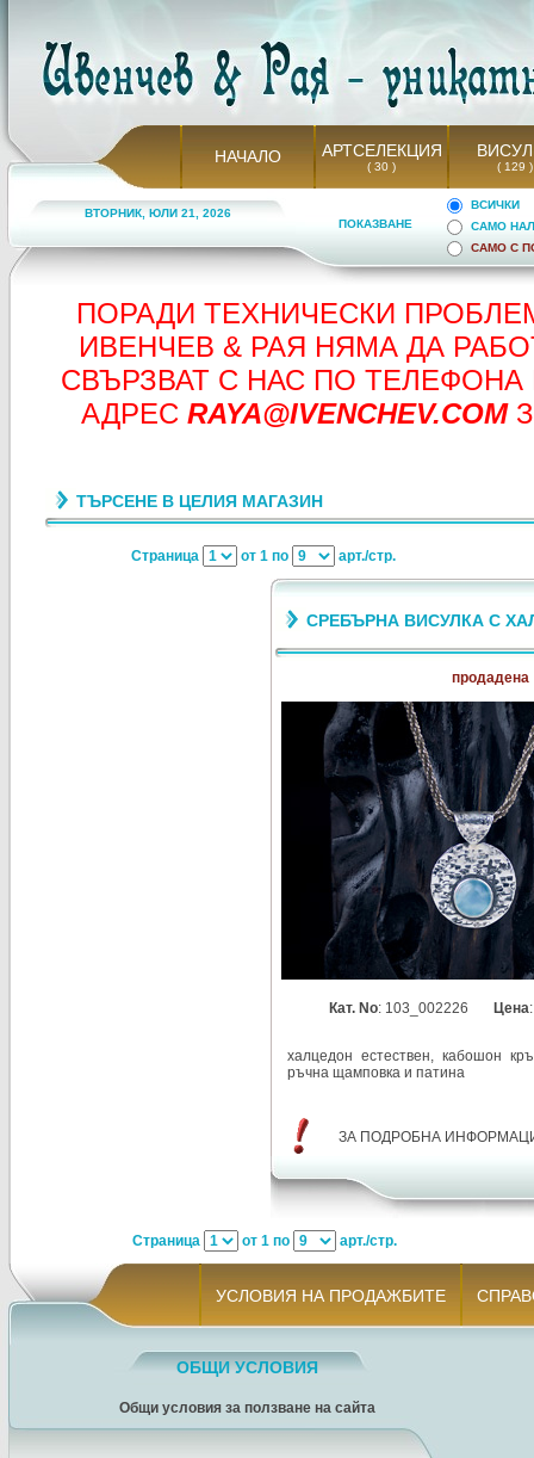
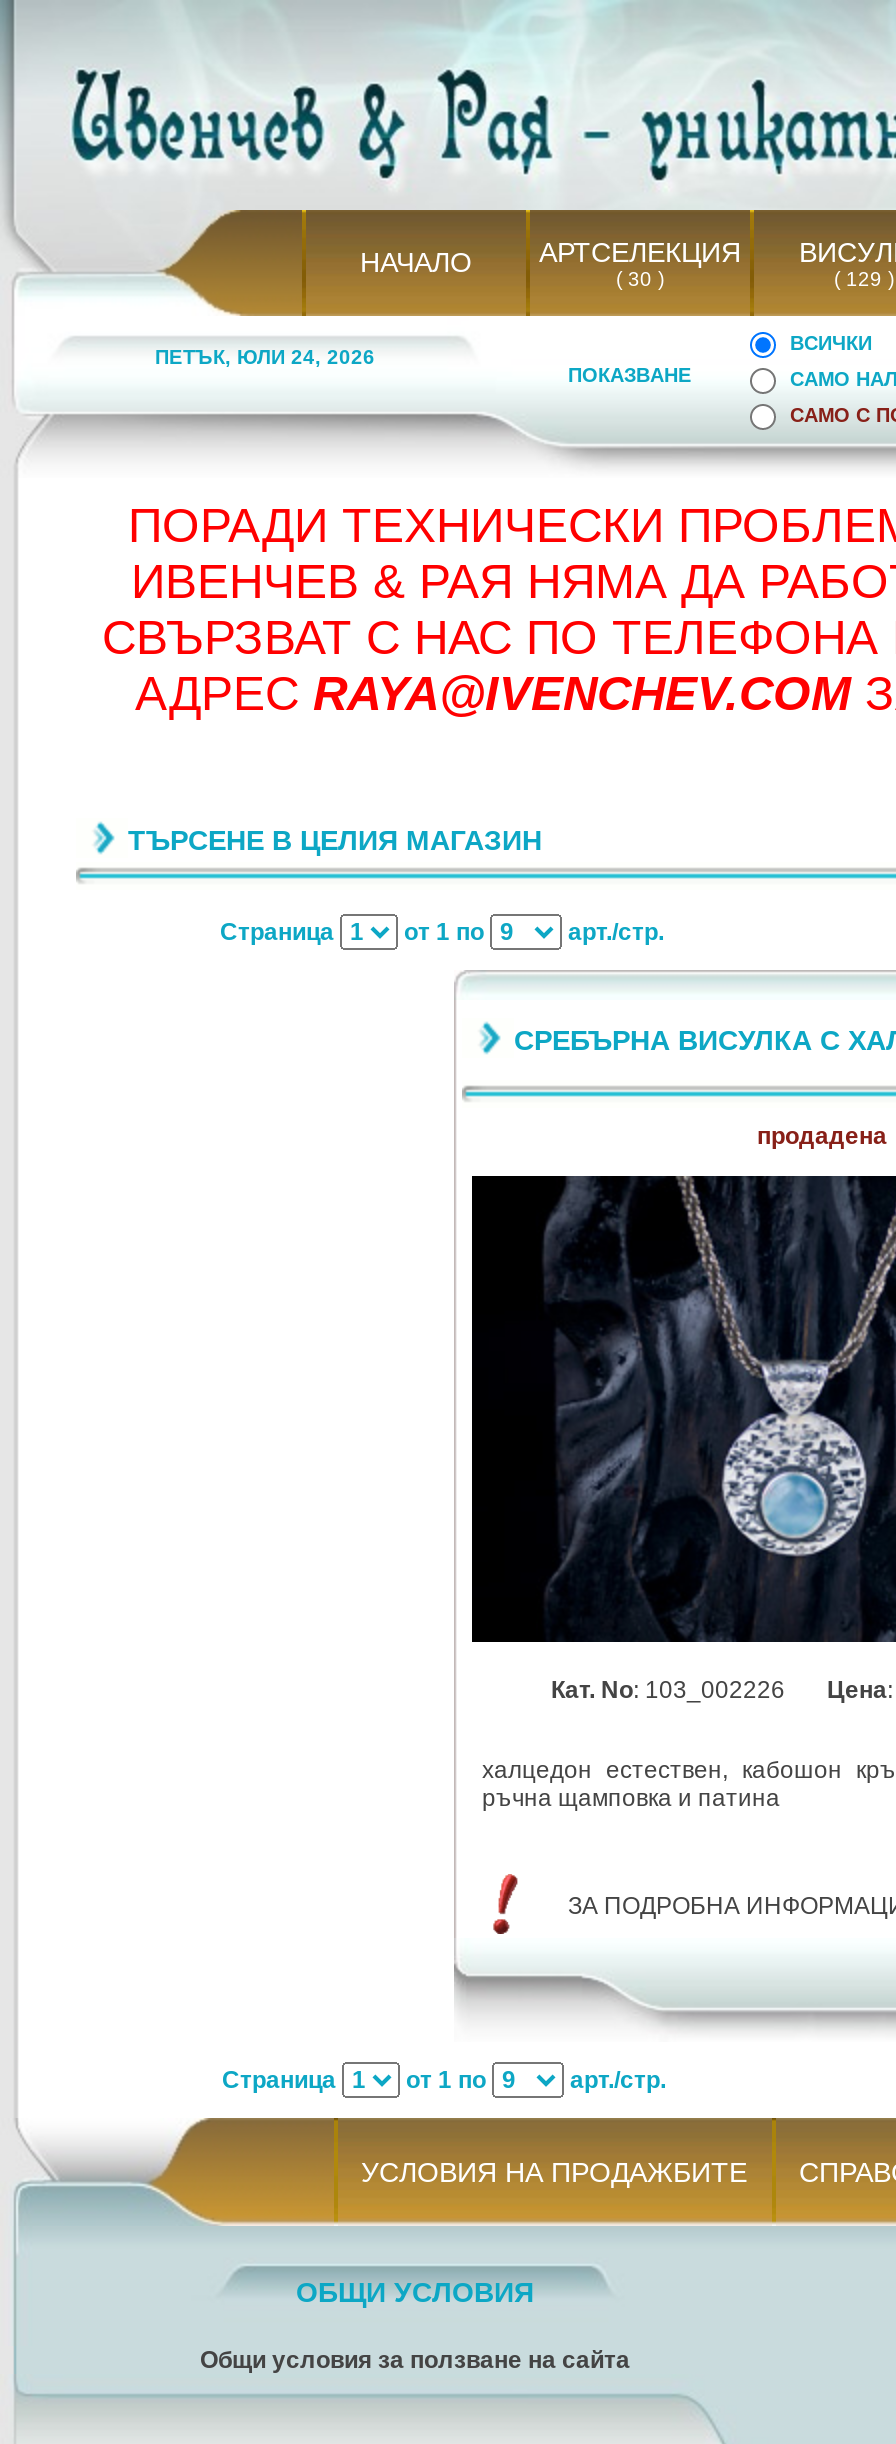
[85,206,231,220] ВТОРНИК, ЮЛИ 21, 2026 -> [155,346,375,368] ПЕТЪК, ЮЛИ 24, 2026

